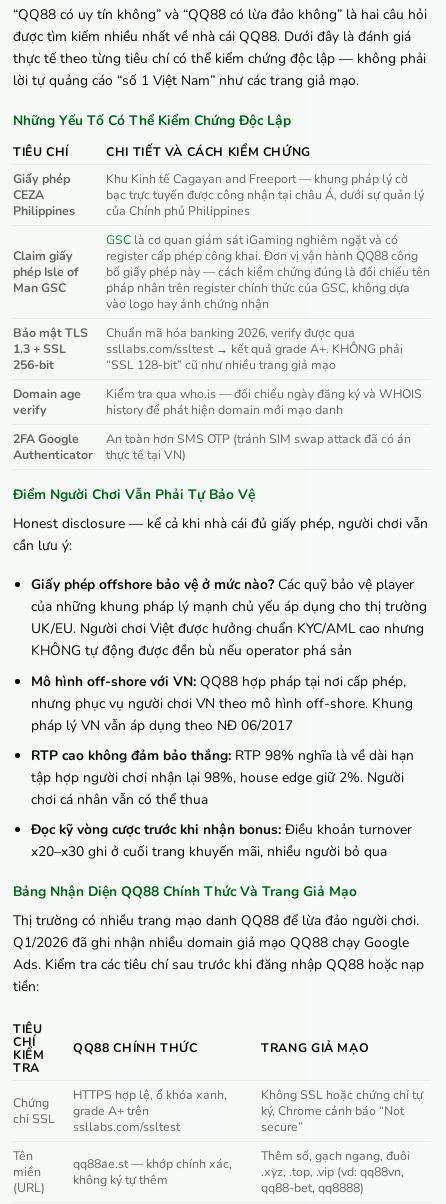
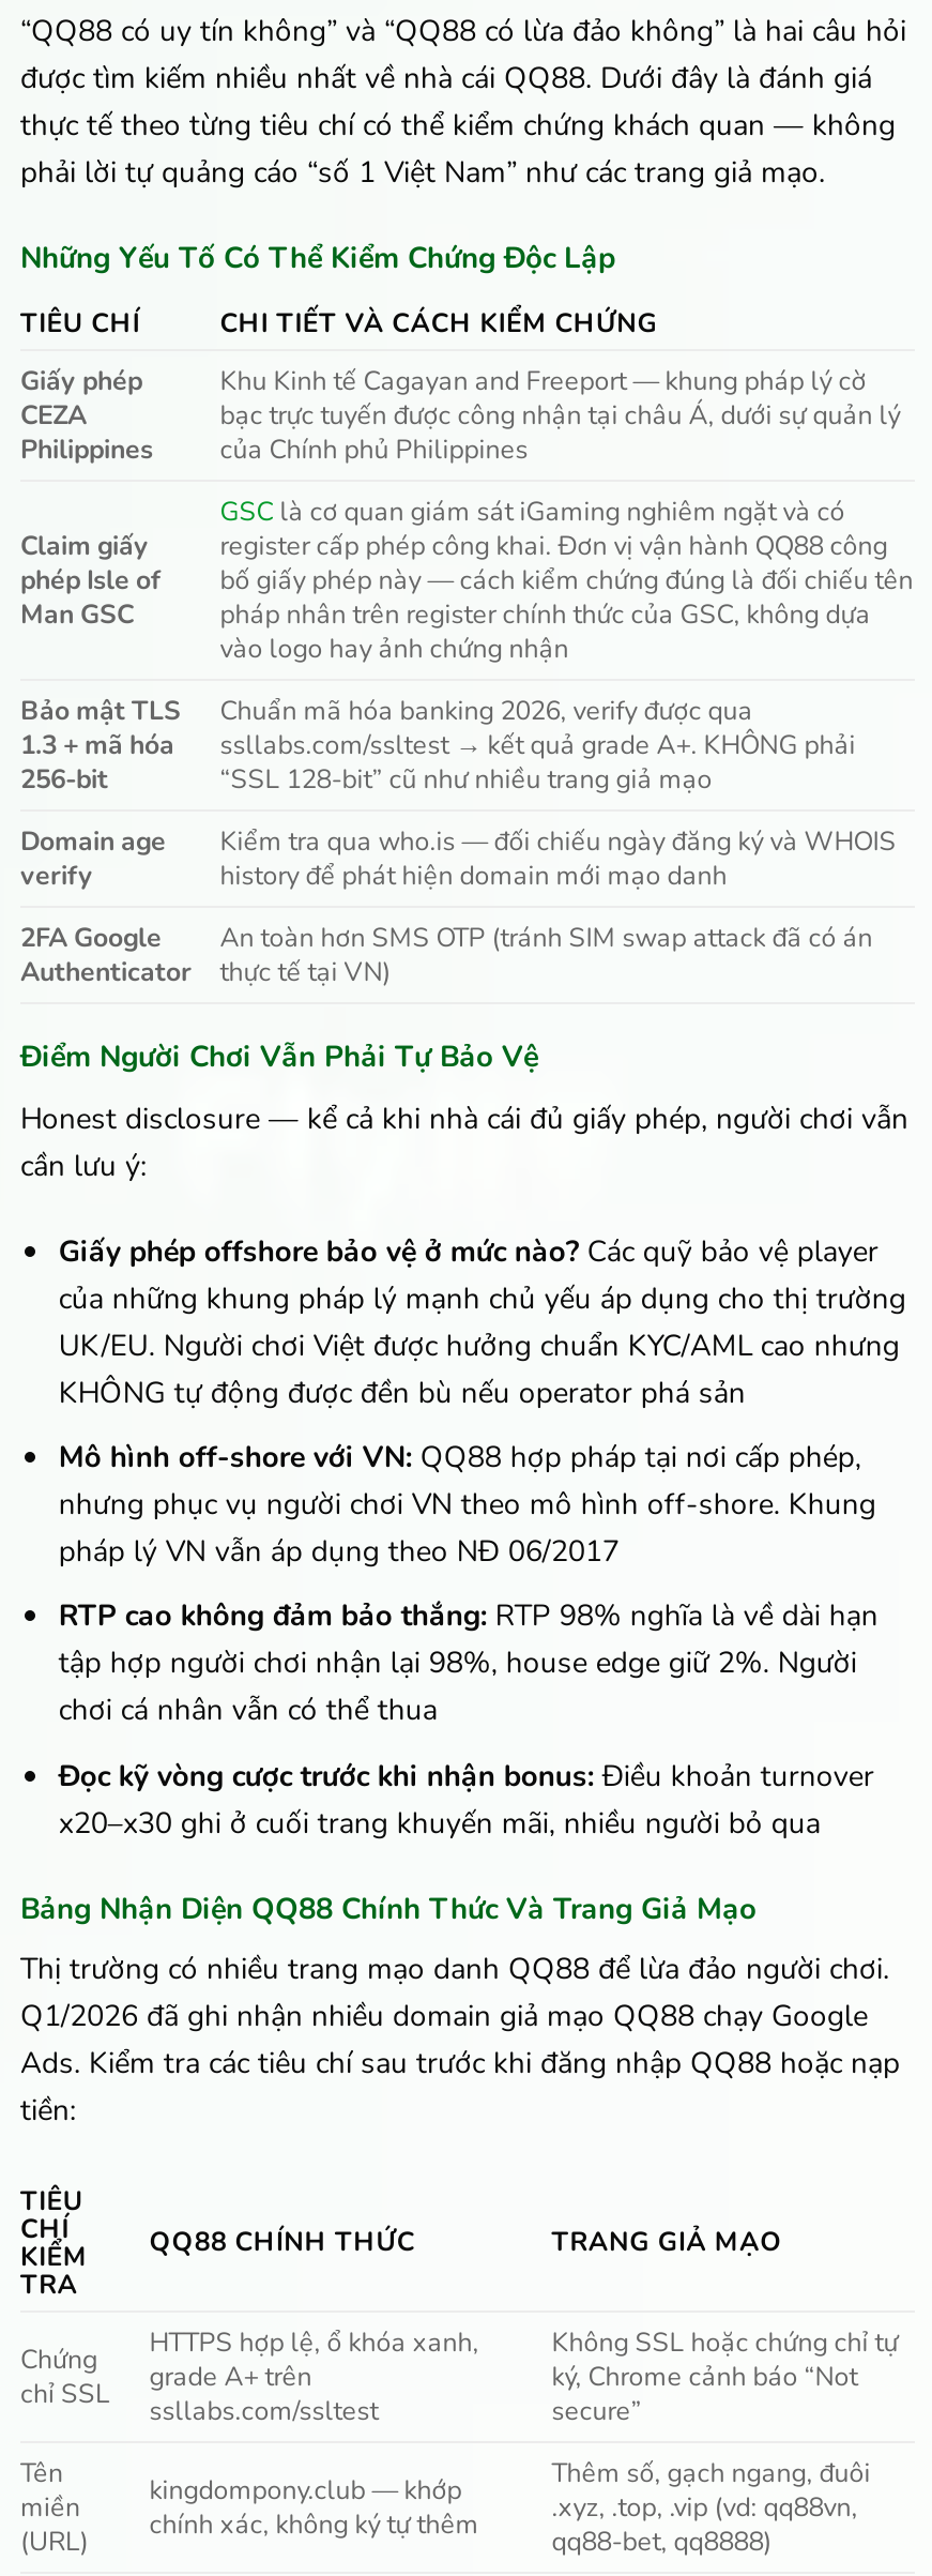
[13,49,426,90] thực tế theo từng tiêu chí có thể kiểm chứng độc lập — không phải | lời tự quảng cáo “số 1 Việt Nam” như các trang giả mạo. -> [20,104,896,192] thực tế theo từng tiêu chí có thể kiểm chứng khách quan — không | phải lời tự quảng cáo “số 1 Việt Nam” như các trang giả mạo.
[13,340,66,357] 1.3 + SSL -> [20,727,174,763] 1.3 + mã hóa
[73,1155,232,1188] qq88ae.st — khớp chính xác, | không ký tự thêm -> [149,2472,479,2542] kingdompony.club — khớp | chính xác, không ký tự thêm

